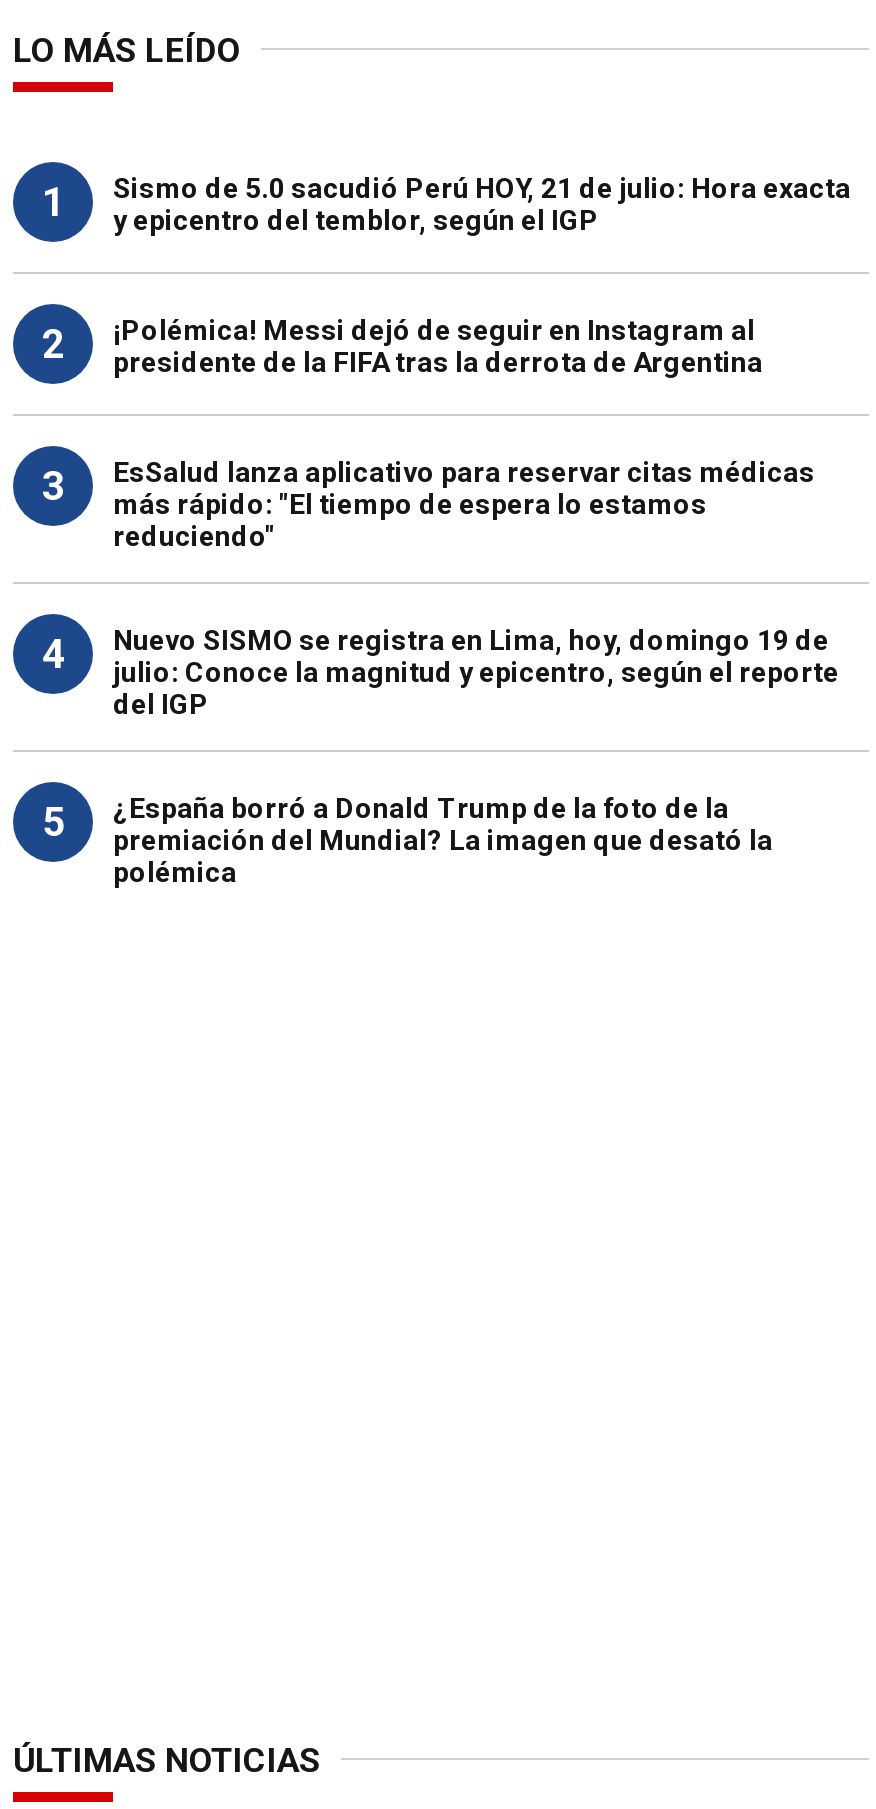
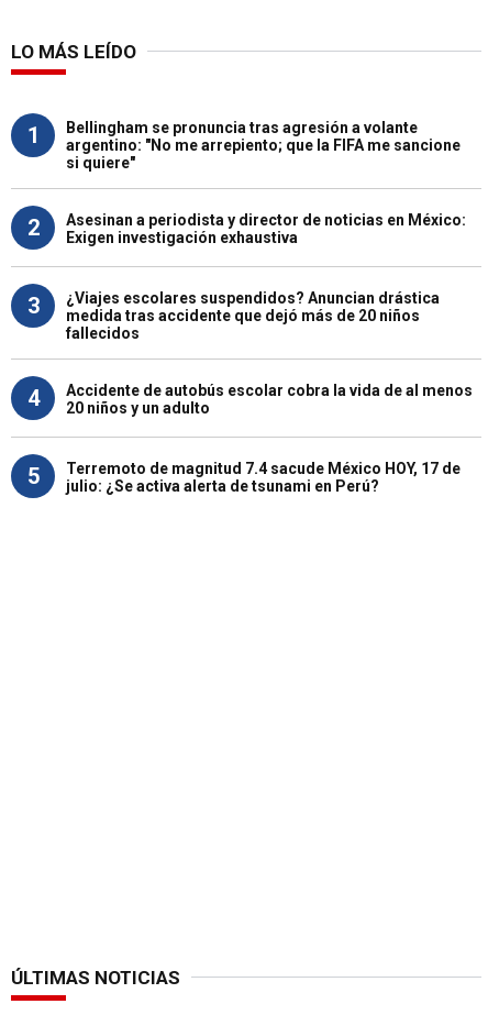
[113,171,851,235] Sismo de 5.0 sacudió Perú HOY, 21 de julio: Hora exacta | y epicentro del temblor, según el IGP -> [66,118,461,171] Bellingham se pronuncia tras agresión a volante | argentino: "No me arrepiento; que la FIFA me sancione | si quiere"
[113,313,763,377] ¡Polémica! Messi dejó de seguir en Instagram al | presidente de la FIFA tras la derrota de Argentina -> [66,211,466,246] Asesinan a periodista y director de noticias en México: | Exigen investigación exhaustiva
[113,455,815,551] EsSalud lanza aplicativo para reservar citas médicas | más rápido: "El tiempo de espera lo estamos | reduciendo" -> [66,289,440,342] ¿Viajes escolares suspendidos? Anuncian drástica | medida tras accidente que dejó más de 20 niños | fallecidos
[113,623,839,719] Nuevo SISMO se registra en Lima, hoy, domingo 19 de | julio: Conoce la magnitud y epicentro, según el reporte | del IGP -> [66,381,473,416] Accidente de autobús escolar cobra la vida de al menos | 20 niños y un adulto
[113,791,773,887] ¿España borró a Donald Trump de la foto de la | premiación del Mundial? La imagen que desató la | polémica -> [66,459,461,494] Terremoto de magnitud 7.4 sacude México HOY, 17 de | julio: ¿Se activa alerta de tsunami en Perú?

